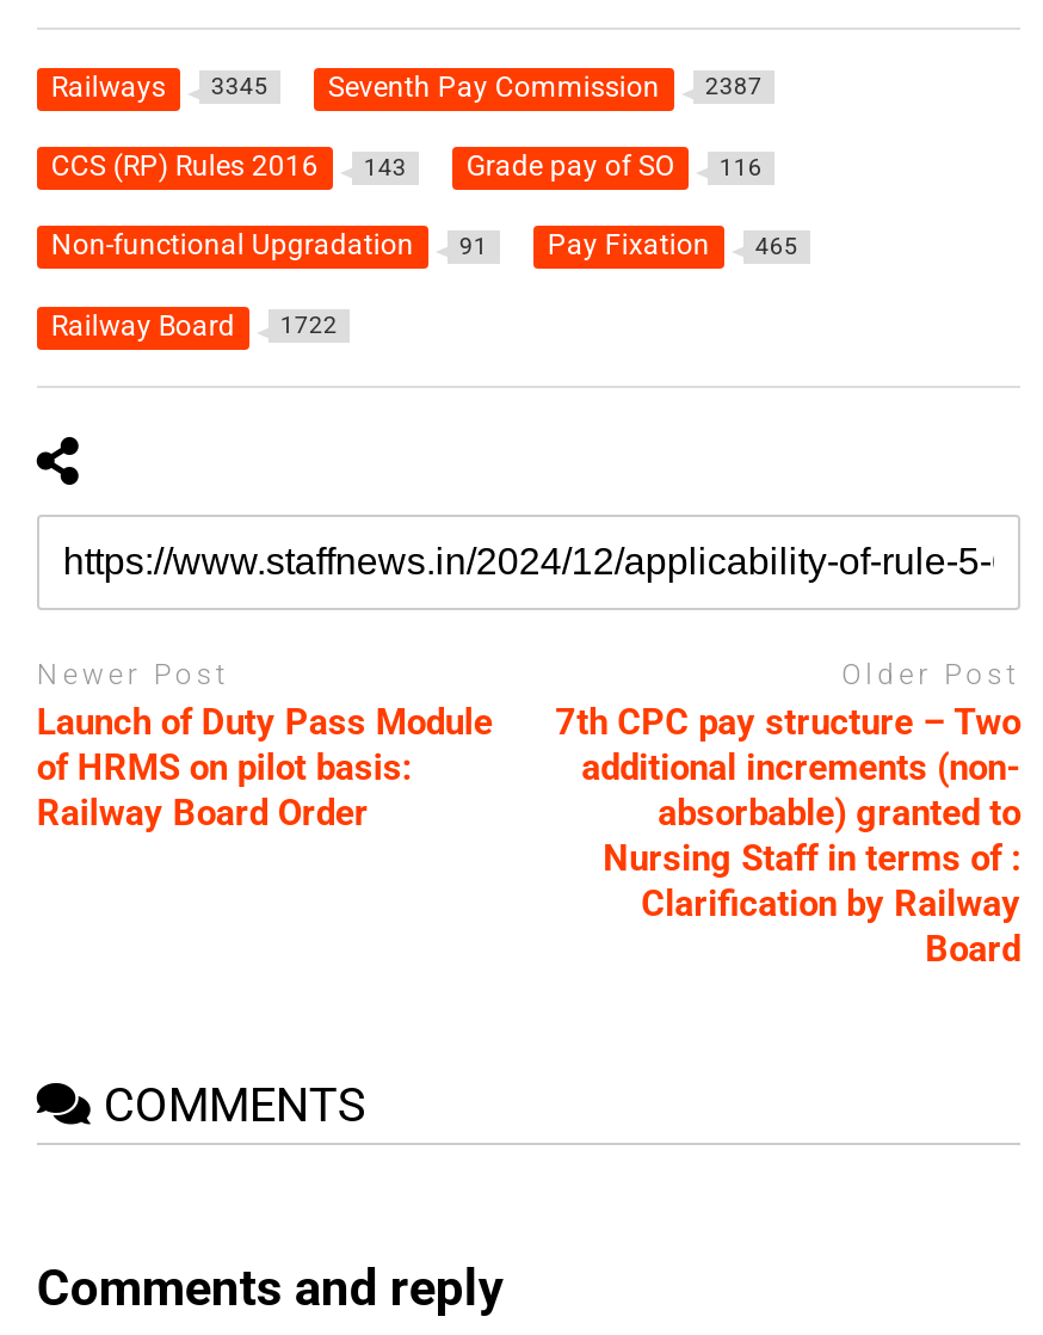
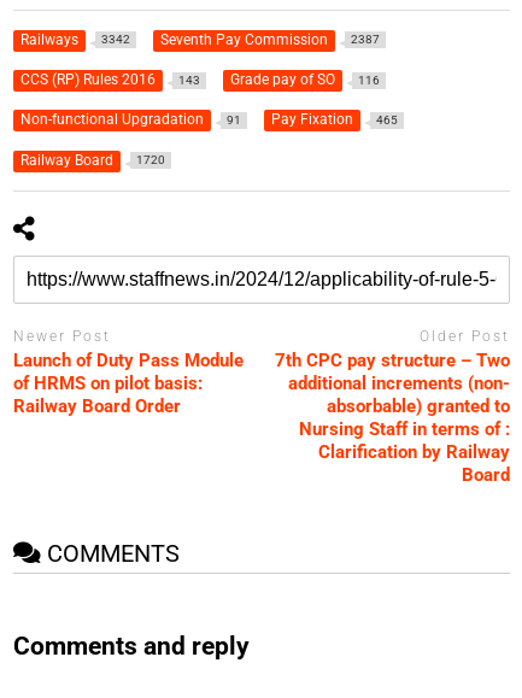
[51,70,268,103] Railways 3345 -> [20,31,130,48] Railways 3342
[51,308,337,342] Railway Board 1722 -> [20,151,165,168] Railway Board 1720

